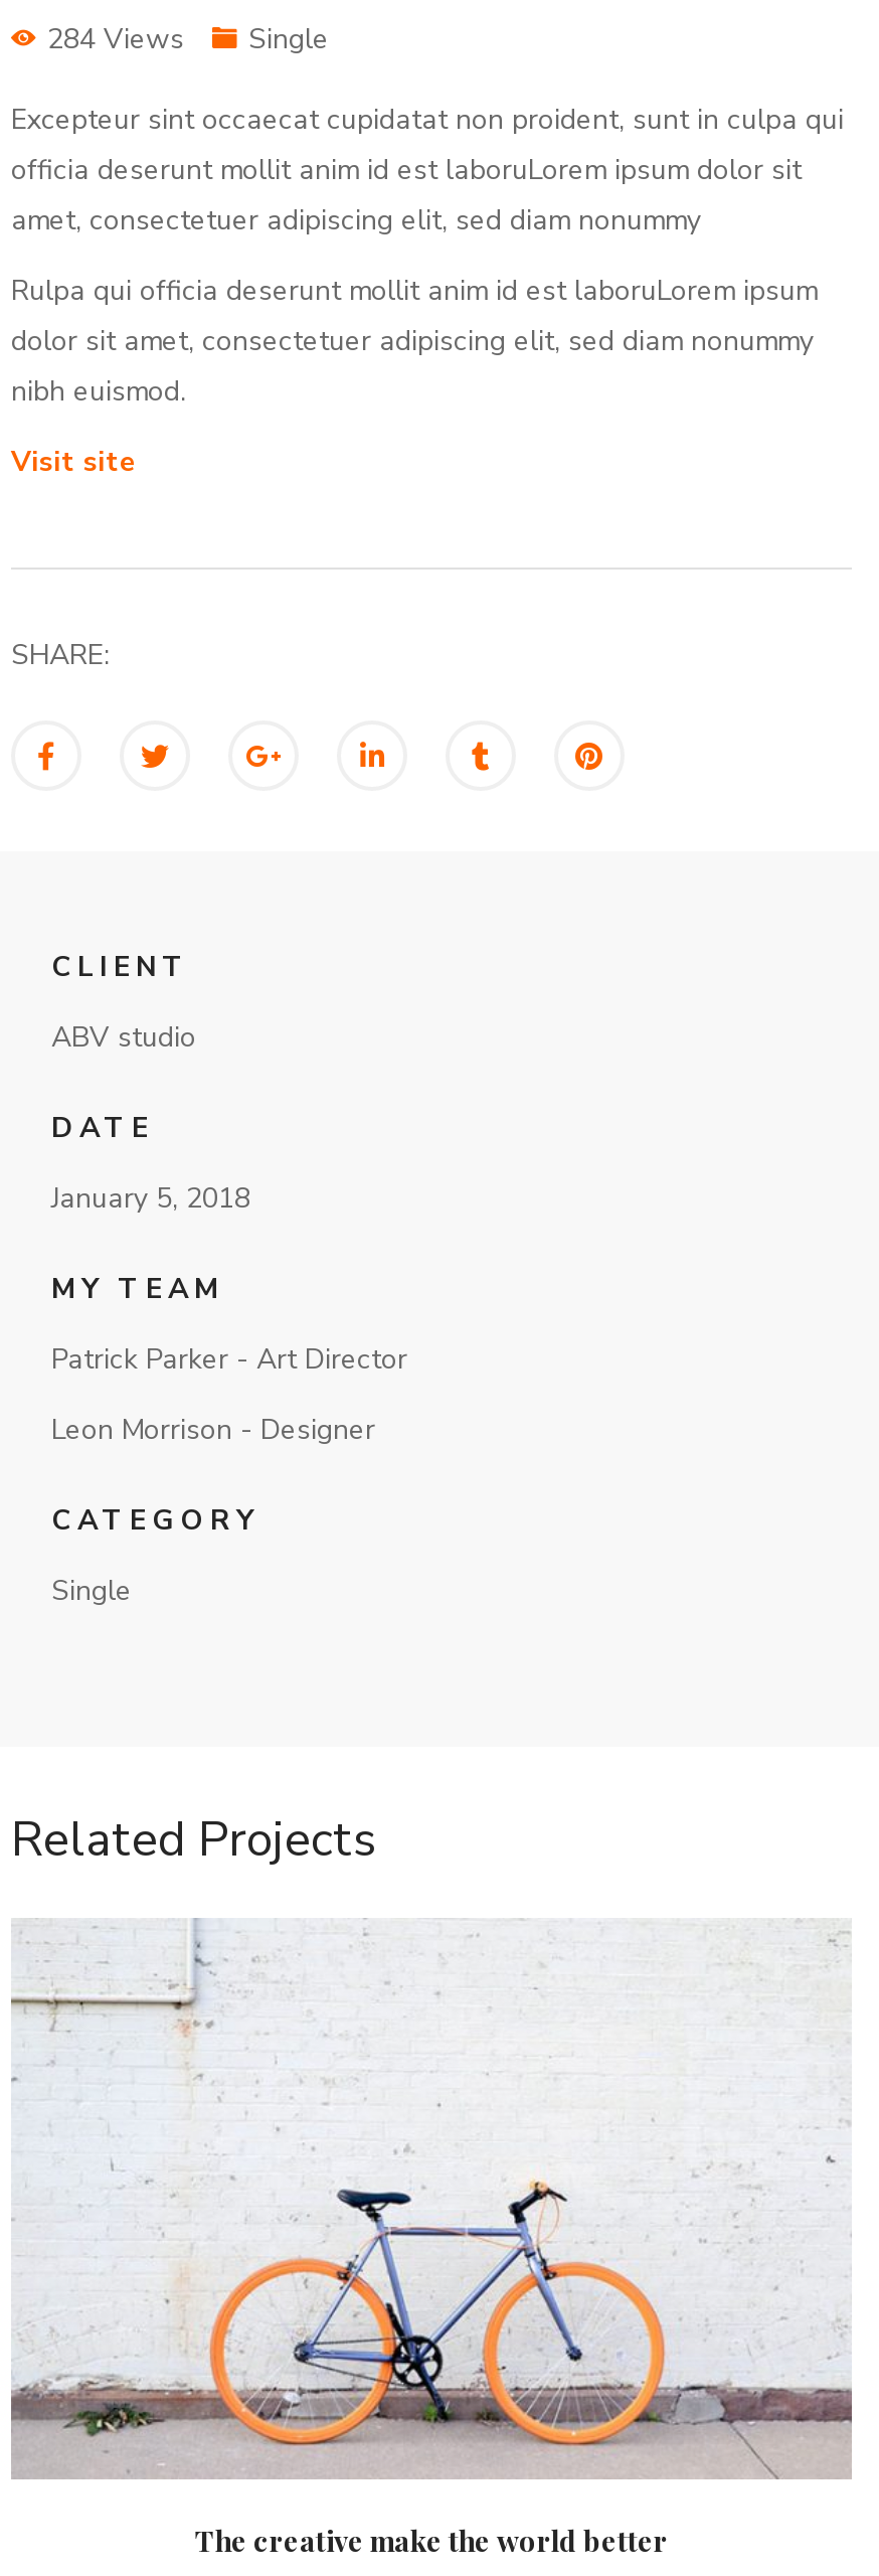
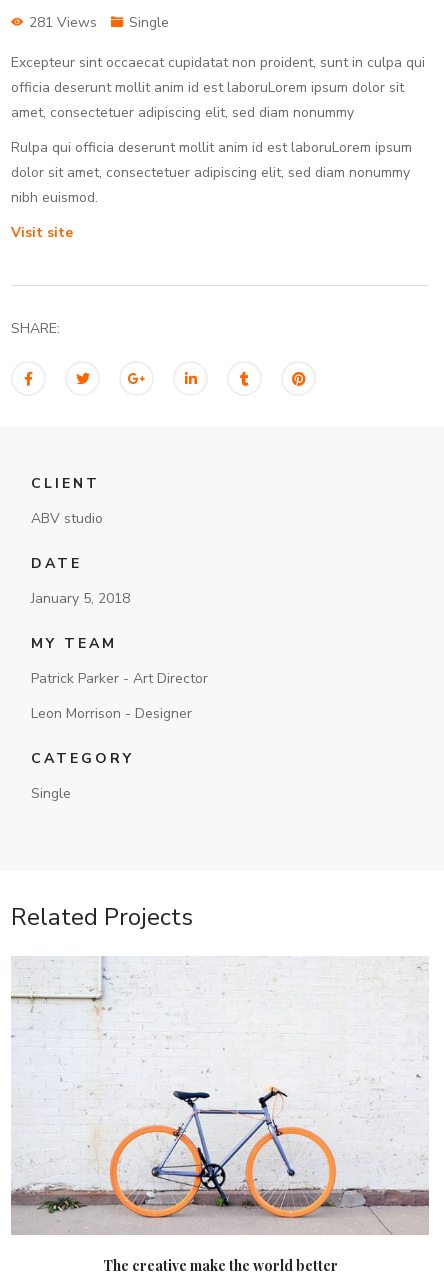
[47,20,329,58] 284 Views Single -> [29,13,169,32] 281 Views Single

